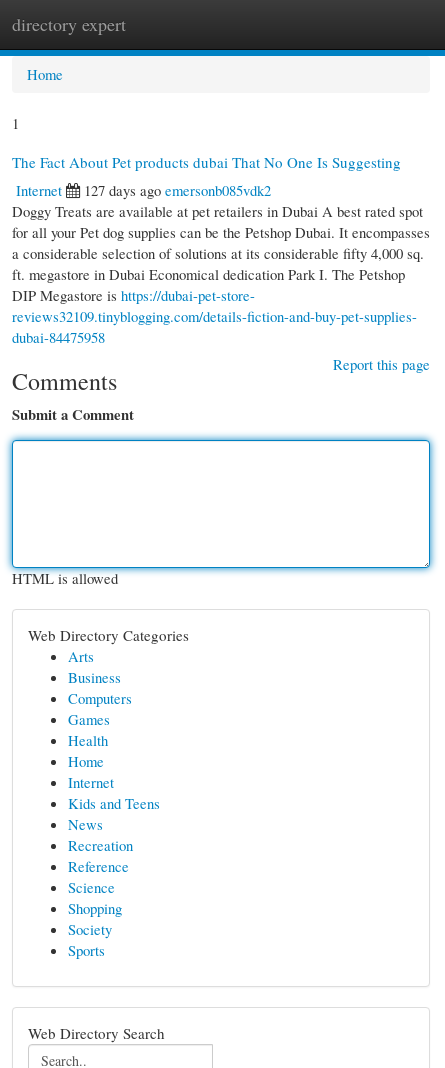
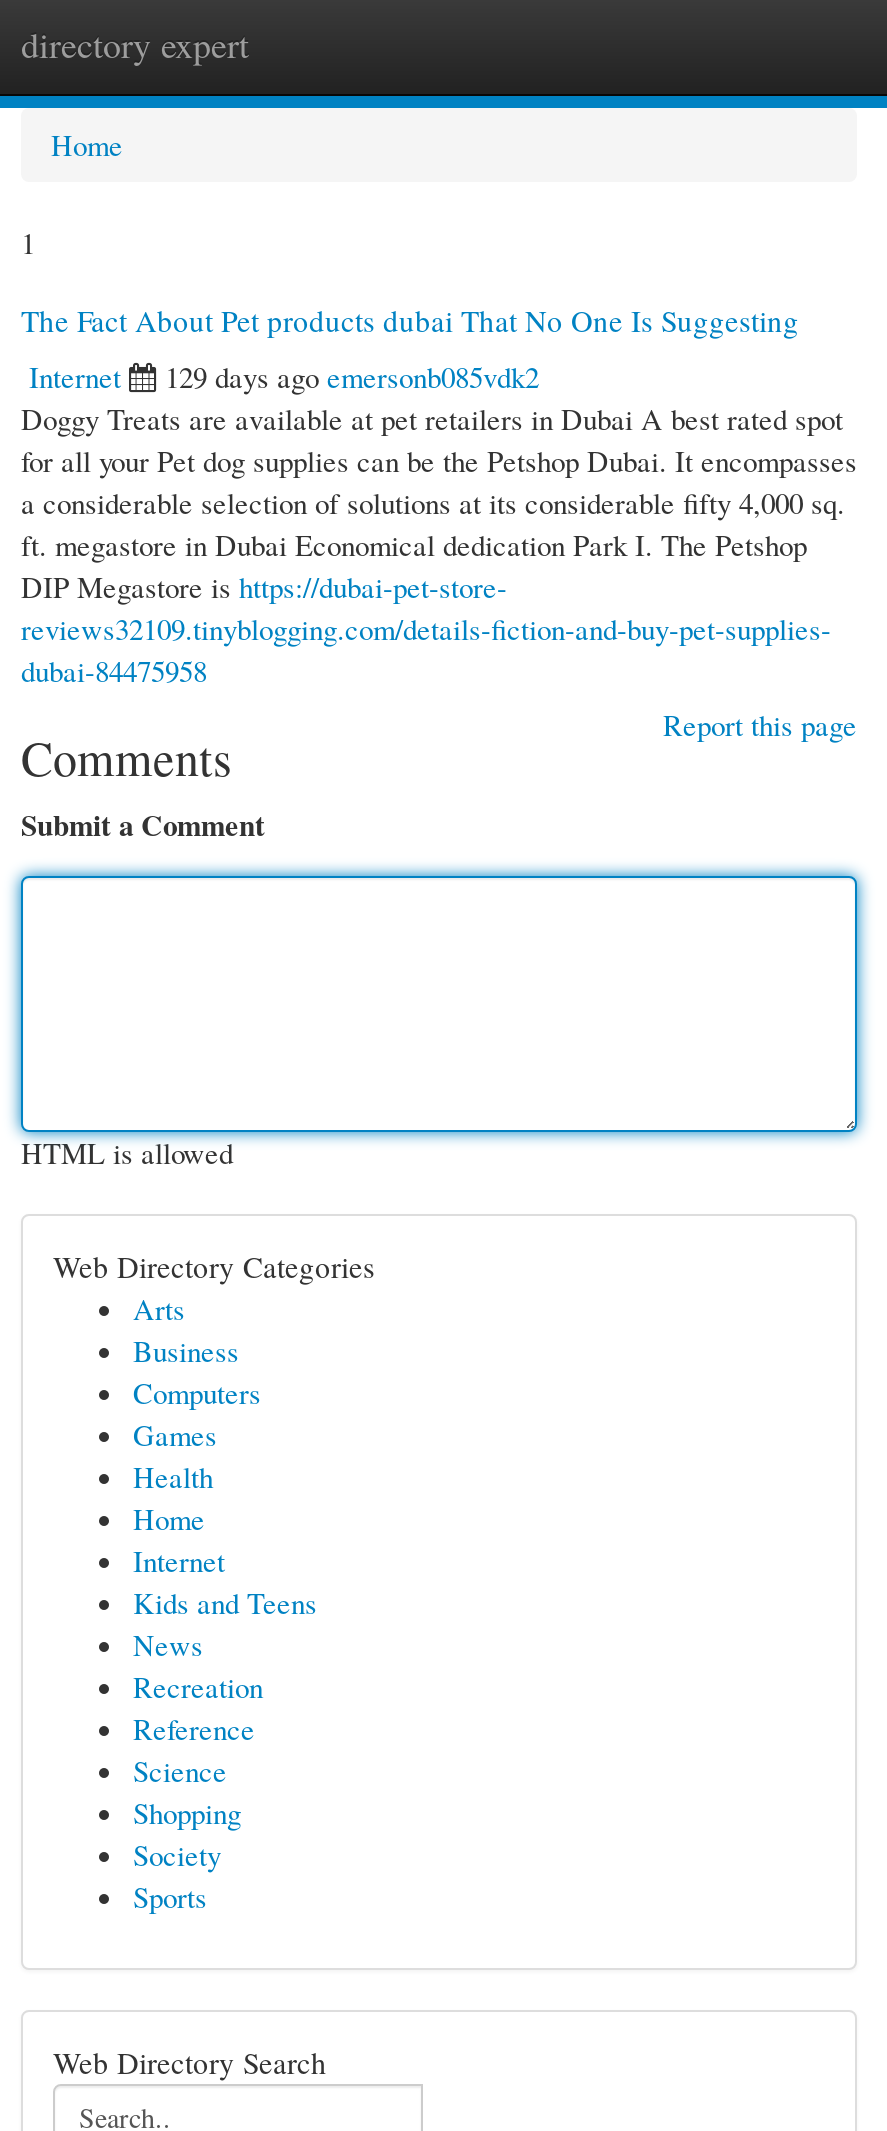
[84,180,271,200] 127 days ago emersonb085vdk2 -> [165,356,539,396] 129 days ago emersonb085vdk2

